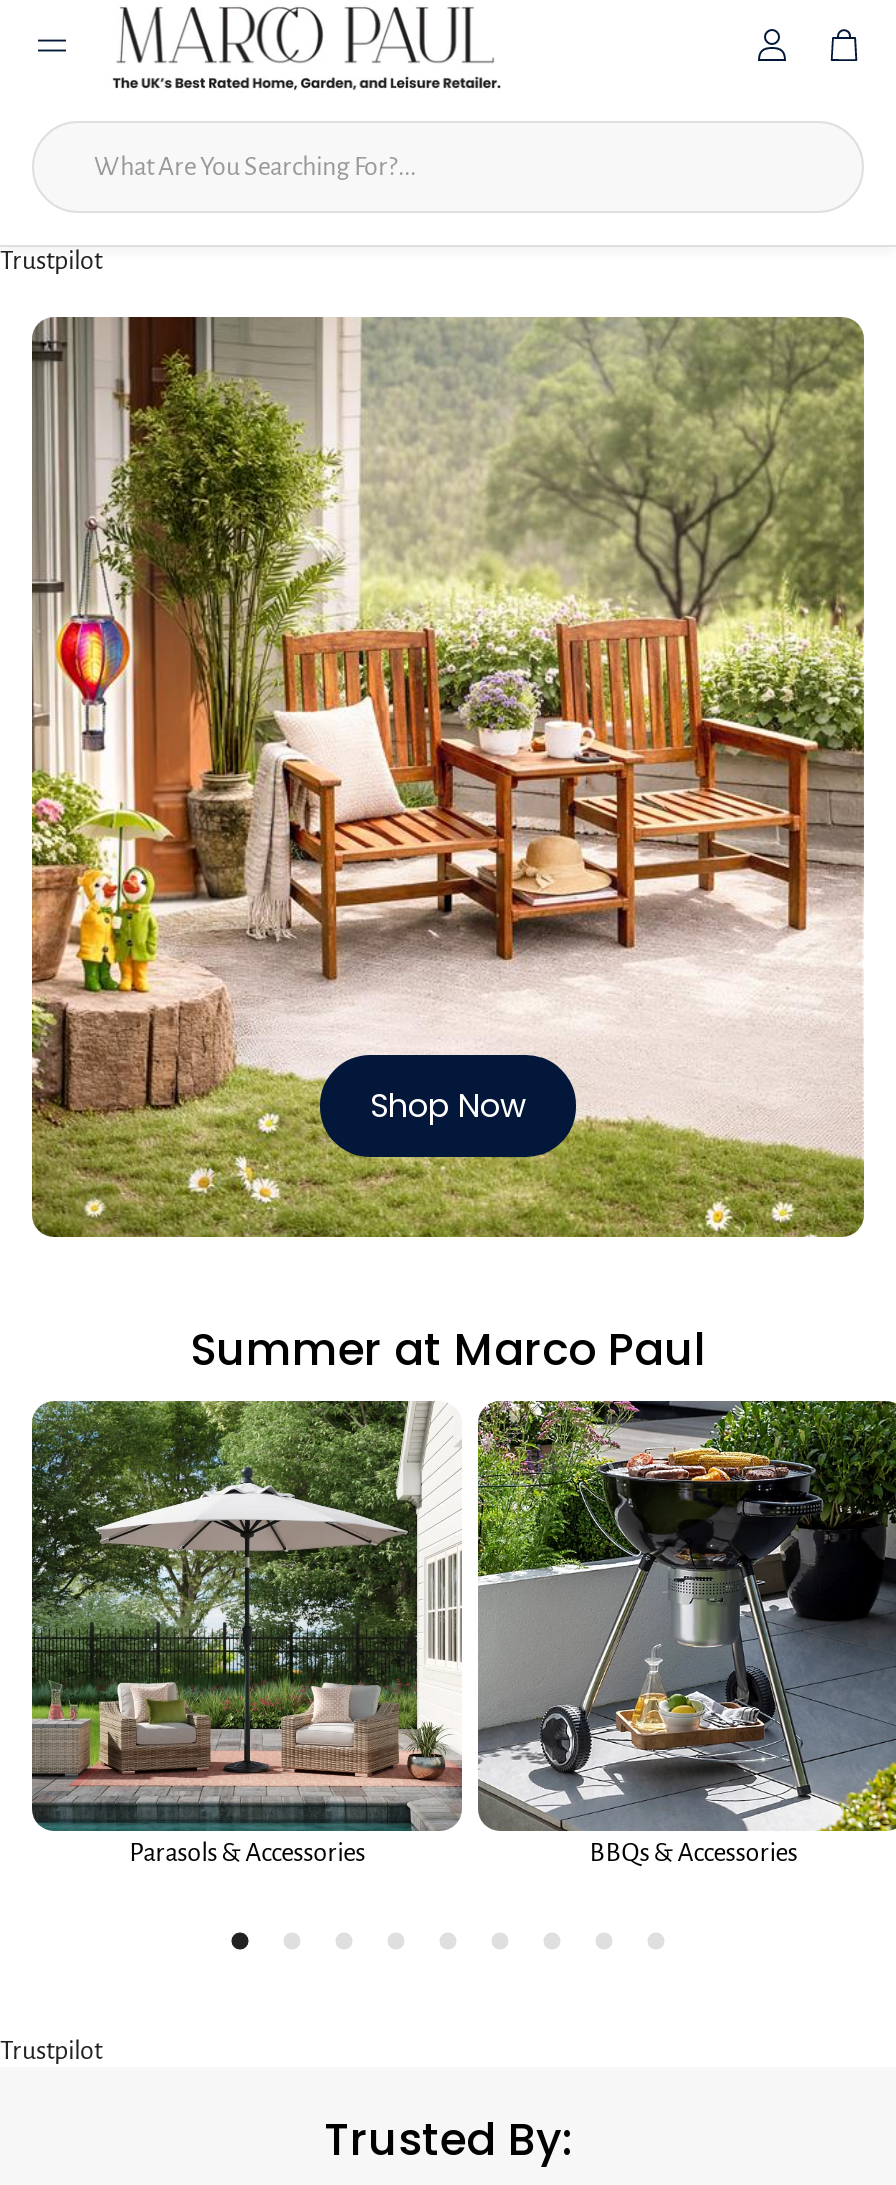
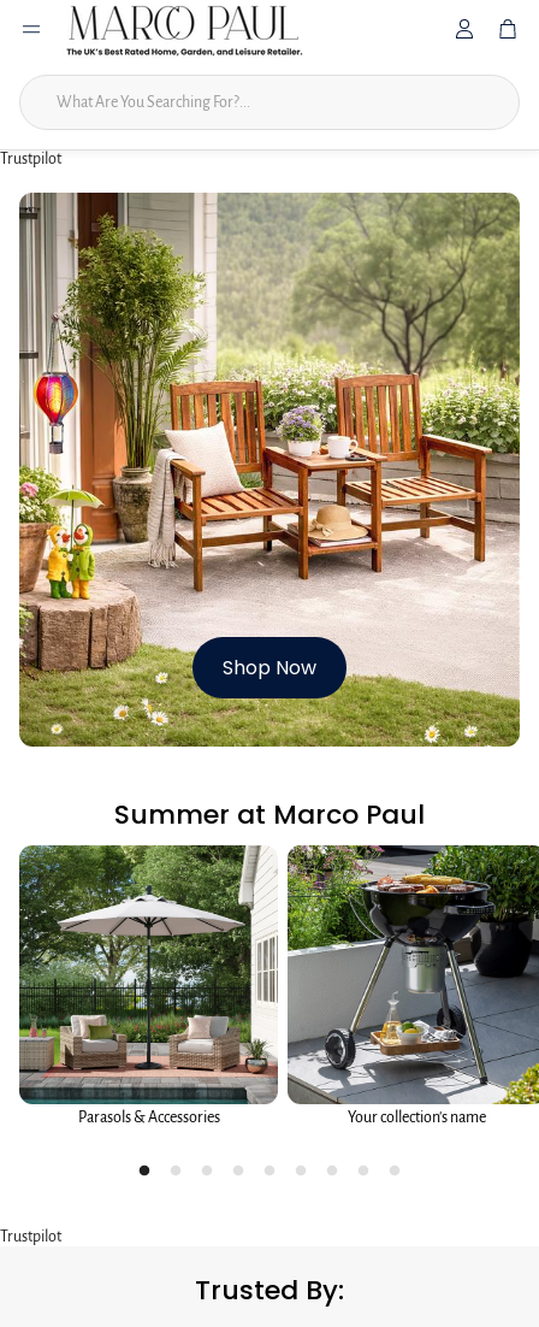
[589,1839,797,1867] BBQs & Accessories -> [348,1109,486,1126] Your collection's name

